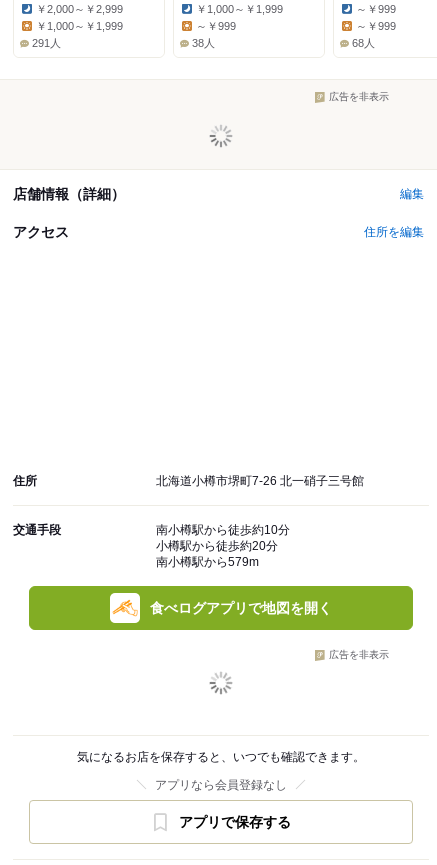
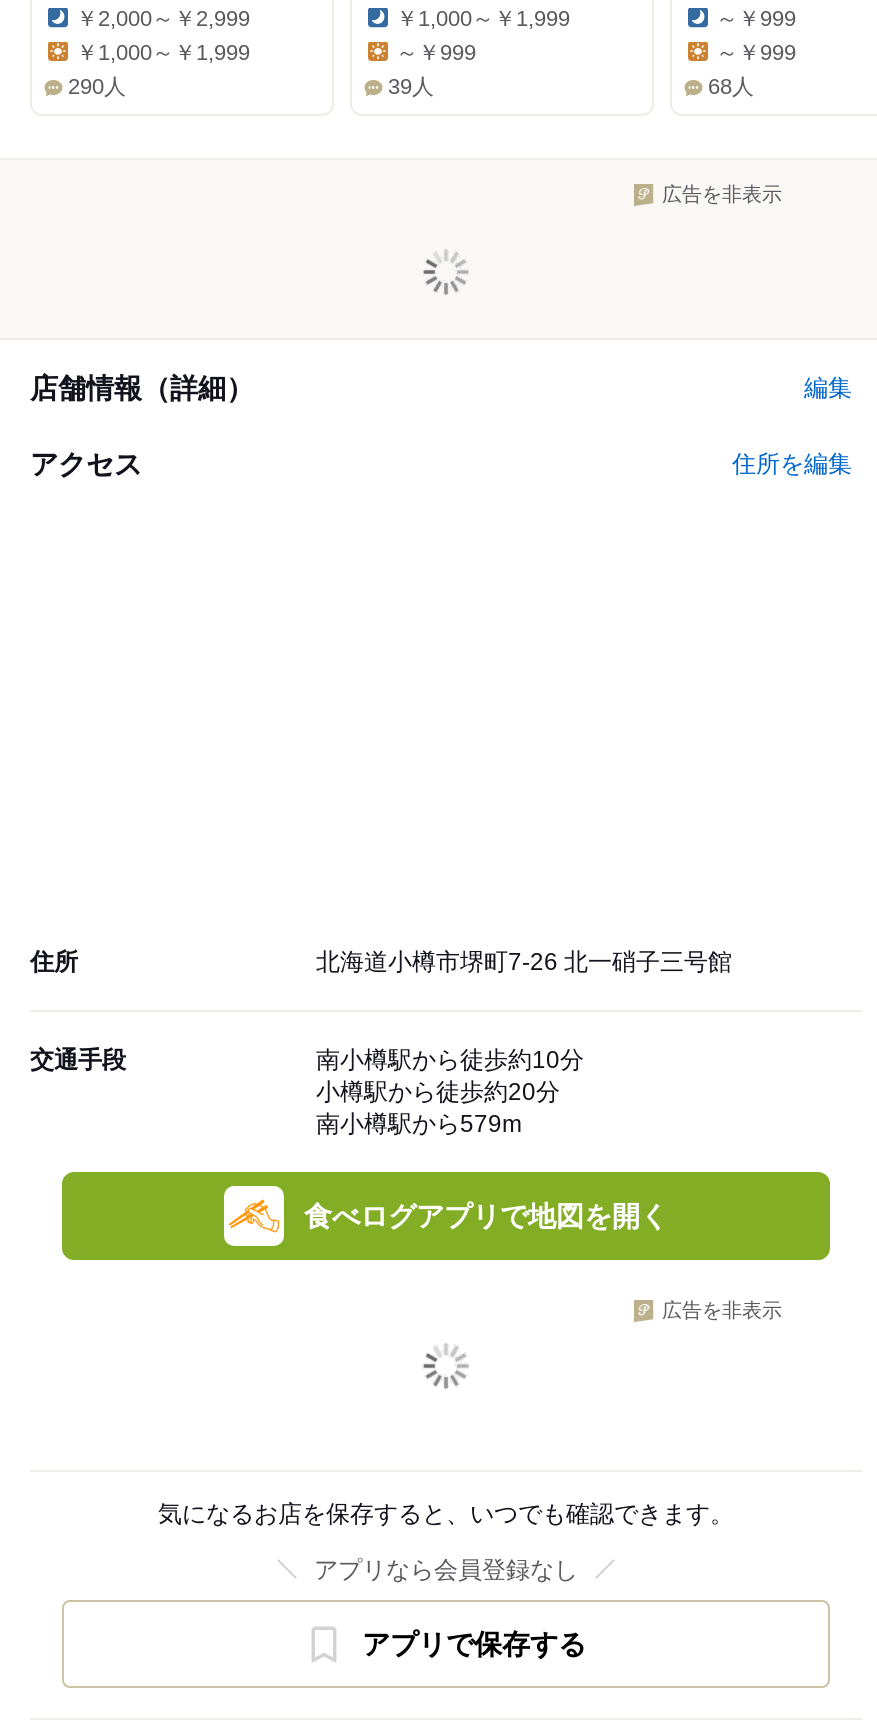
[32,37,61,49] 291人 -> [68,75,126,99] 290人
[192,37,215,49] 38人 -> [388,75,434,99] 39人

